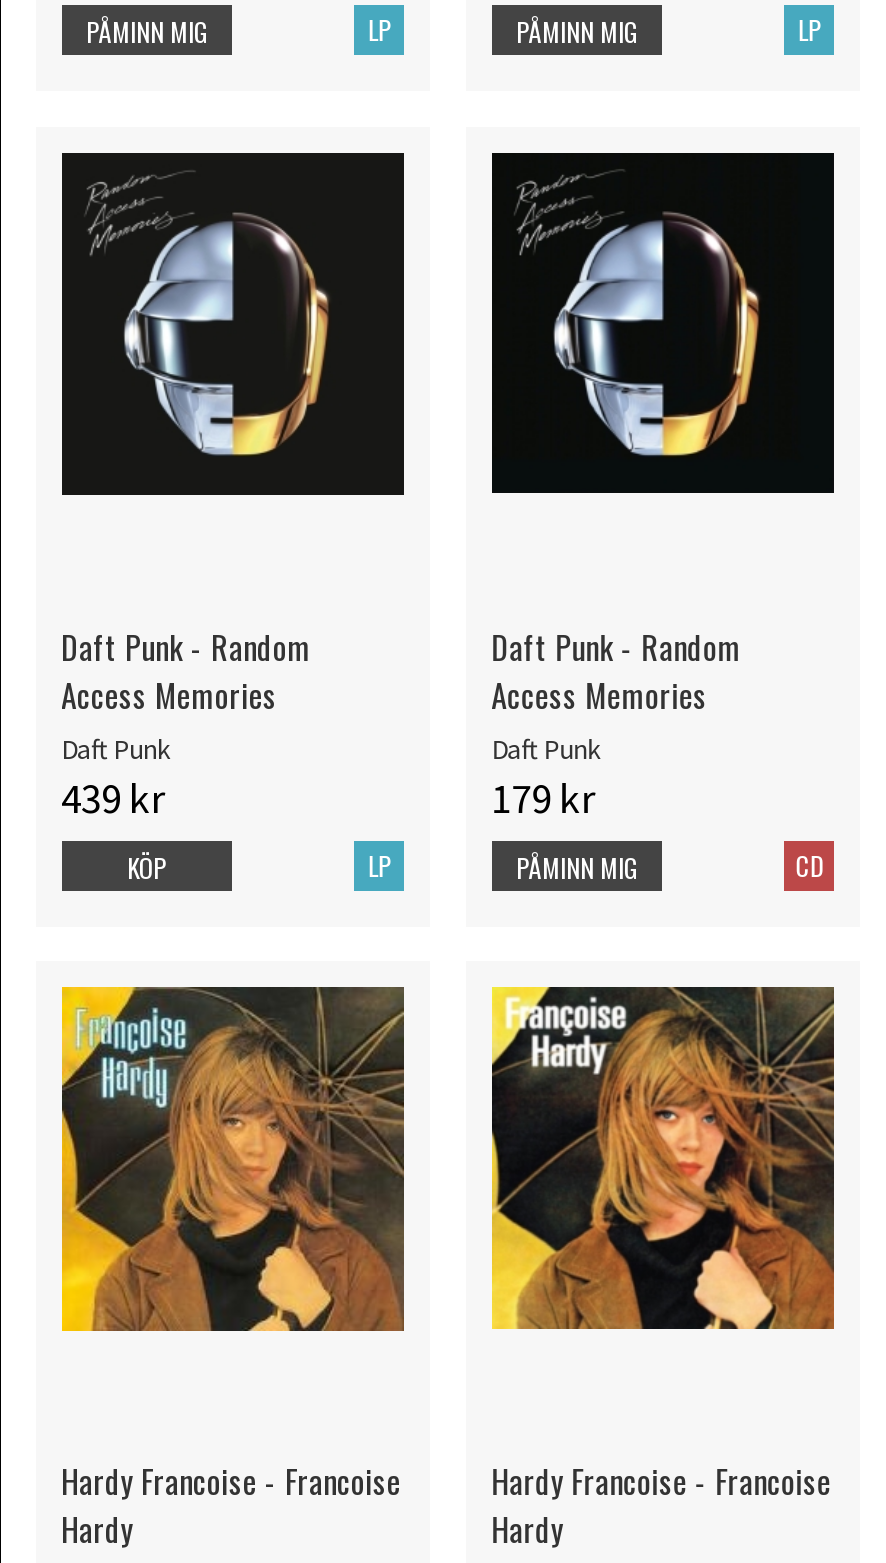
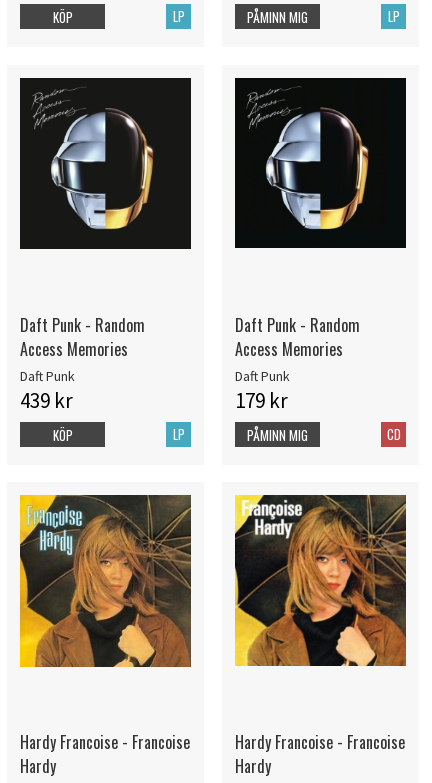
[86,12,208,52] PÅMINN MIG -> [52,7,72,27] KÖP

